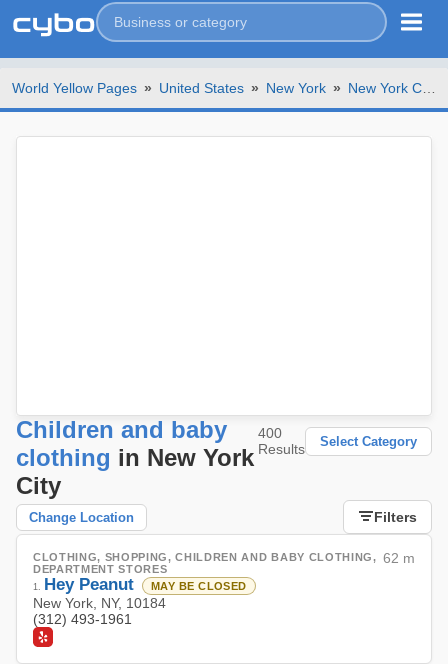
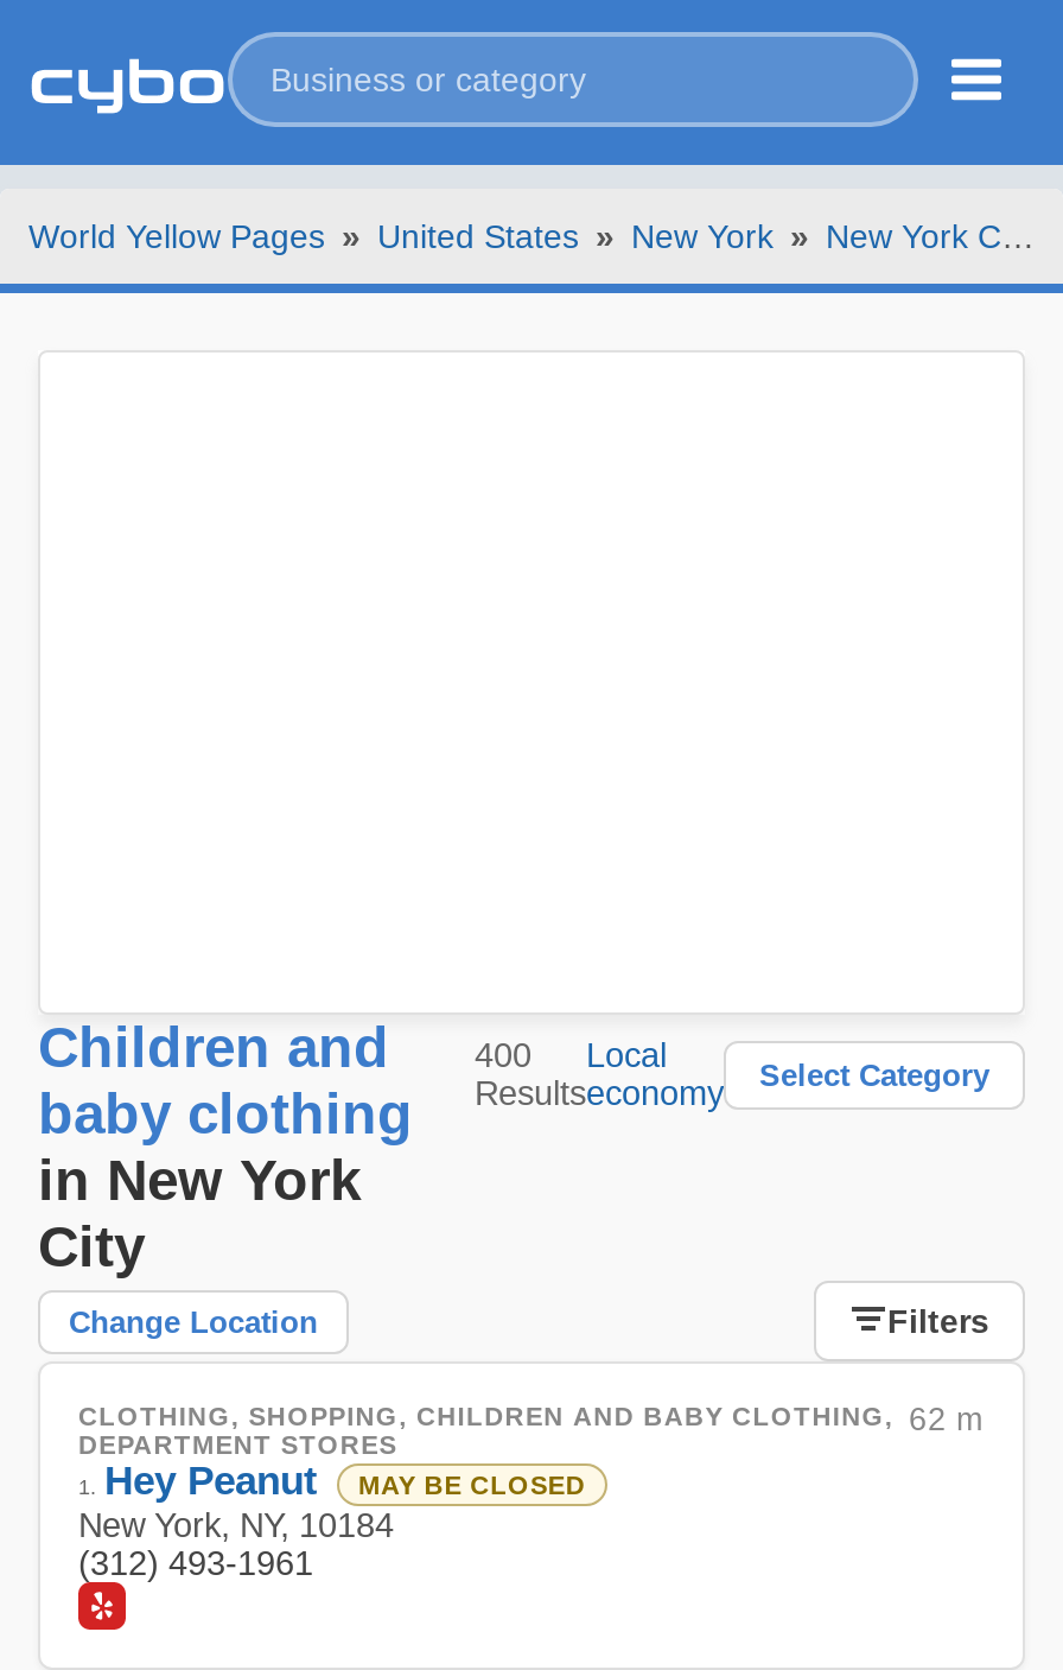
none -> [586,1036,724,1112] Local | economy

